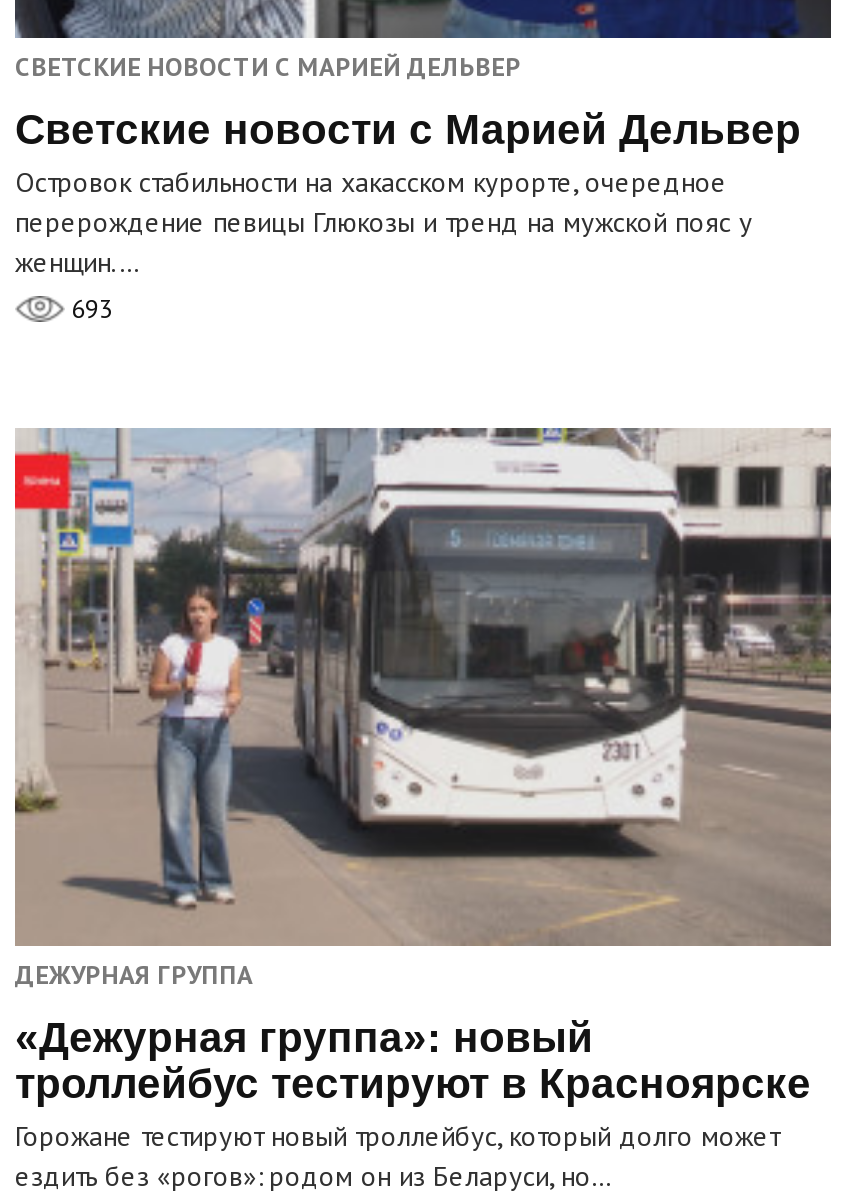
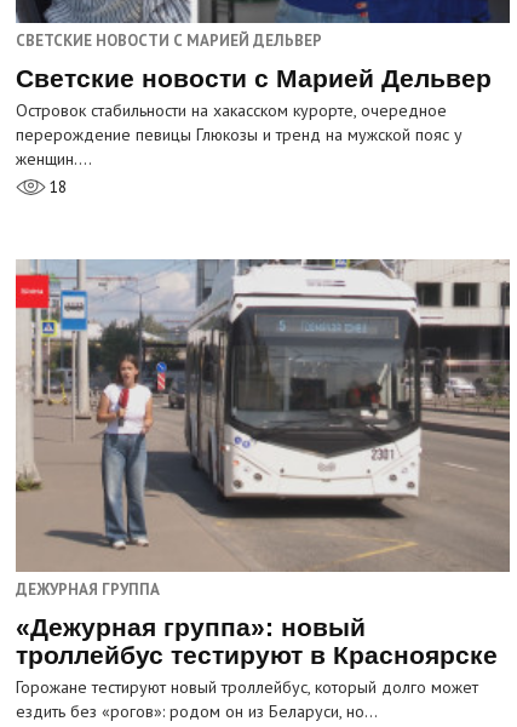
[65,293,113,327] 693 -> [46,177,67,198] 18

